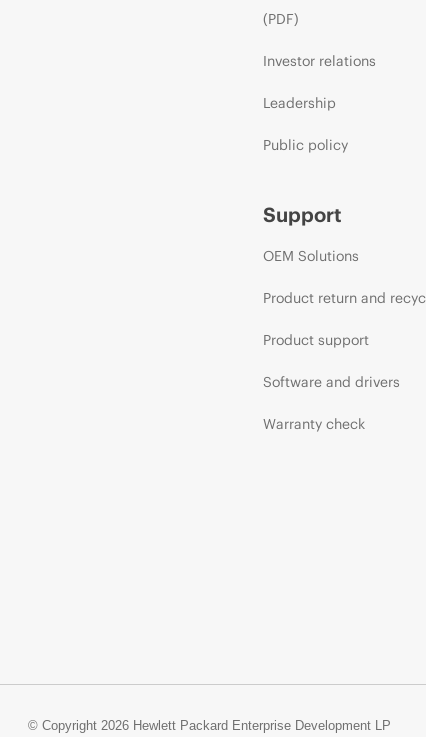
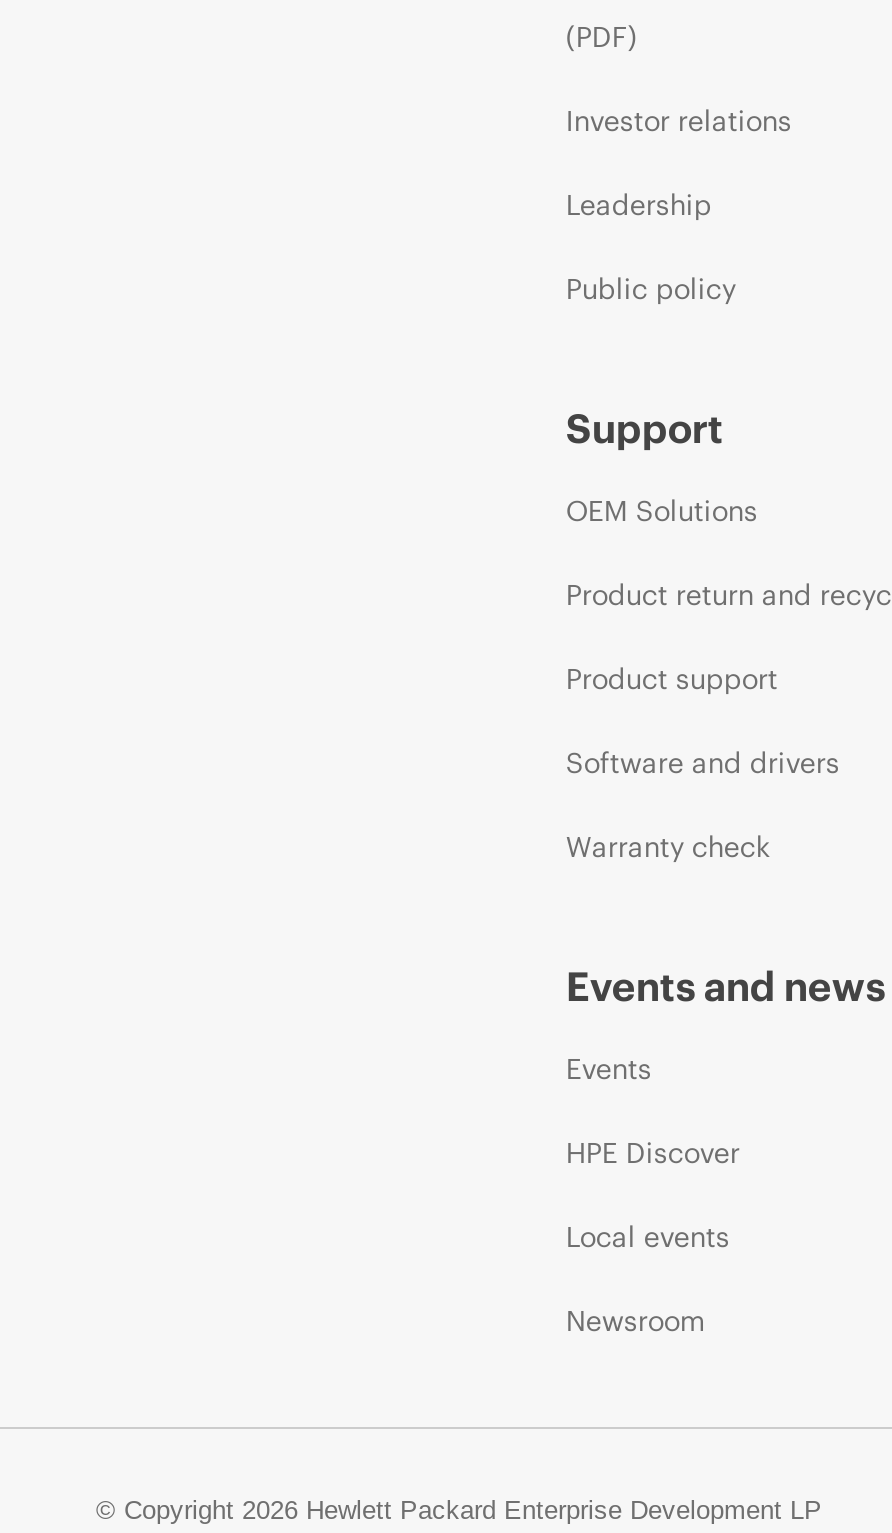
none -> [566,961,886,1339] Events and news | Events | HPE Discover | Local events | Newsroom

